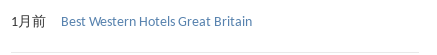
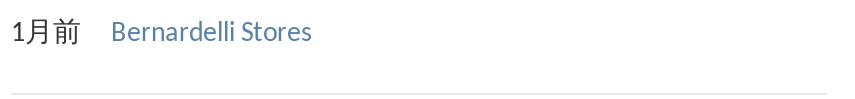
[61,14,252,29] Best Western Hotels Great Britain -> [111,18,311,48] Bernardelli Stores

